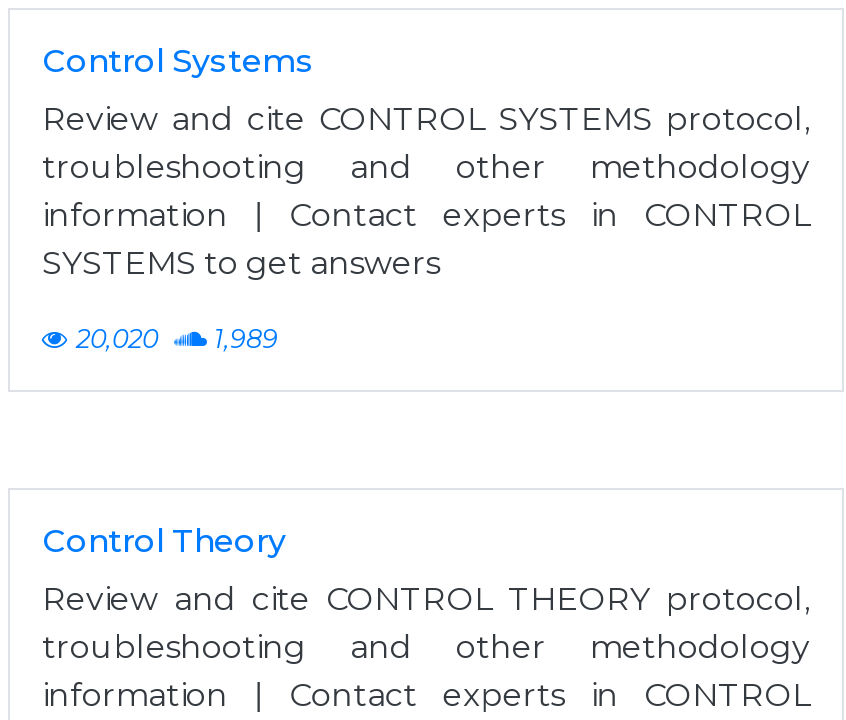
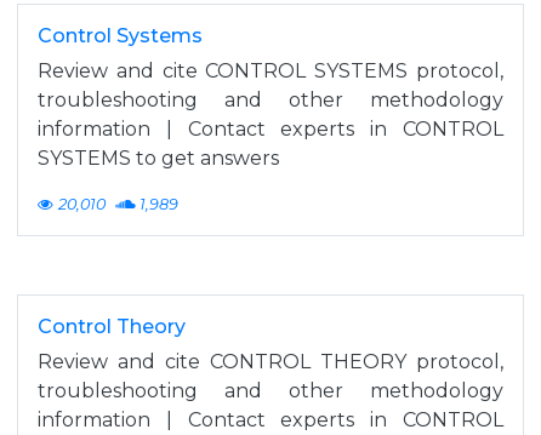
[76,323,278,353] 20,020 1,989 -> [58,195,178,213] 20,010 1,989

